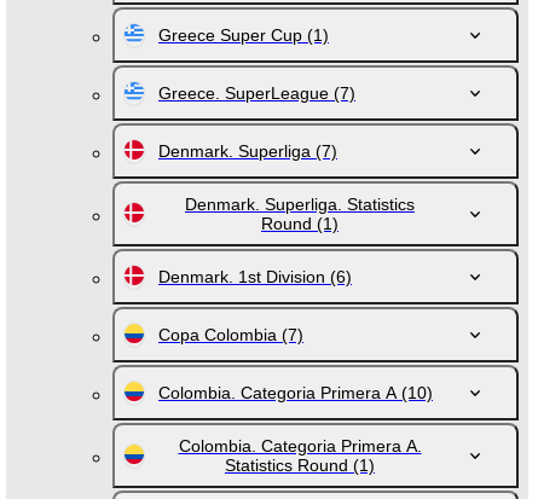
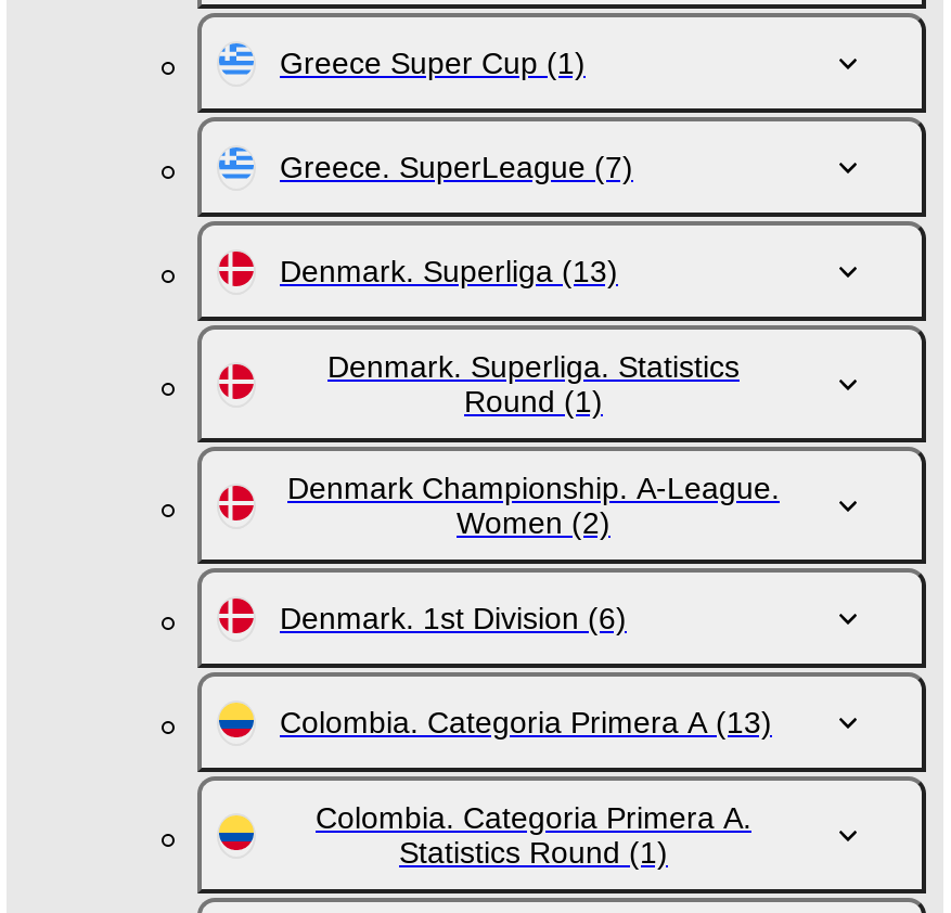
[158,141,337,161] Denmark. Superliga (7) -> [280,254,618,288] Denmark. Superliga (13)
none -> [287,471,780,540] Denmark Championship. A-League. | Women (2)
moved [158,267,352,286] -> [280,601,627,635]: Denmark. 1st Division (6)
[158,325,433,402] Copa Colombia (7) | Colombia. Categoria Primera A (10) -> [280,705,772,740] Colombia. Categoria Primera A (13)

